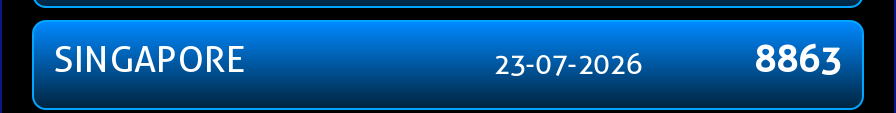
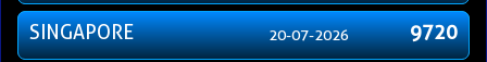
[493,49,641,81] 23-07-2026 -> [268,27,349,44] 20-07-2026
[754,39,842,81] 8863 -> [410,21,458,44] 9720

